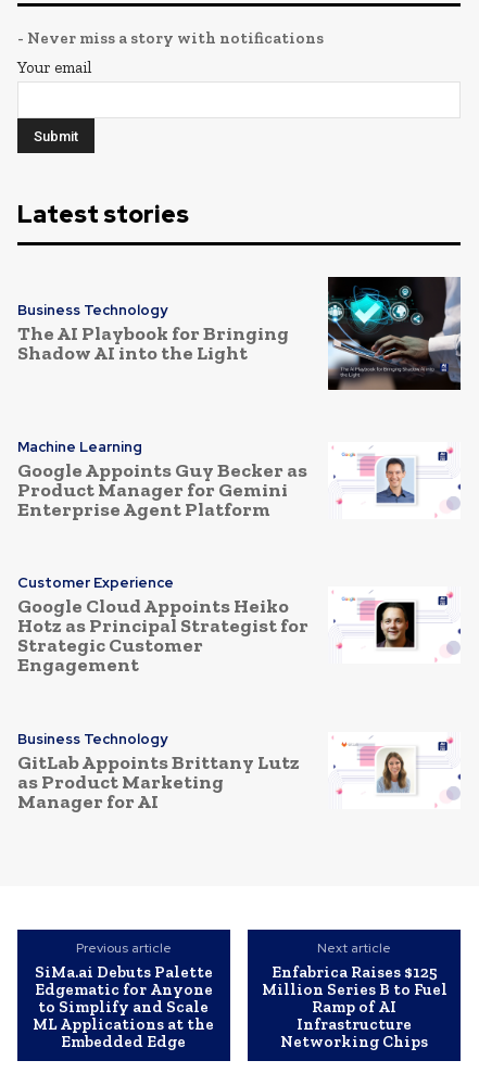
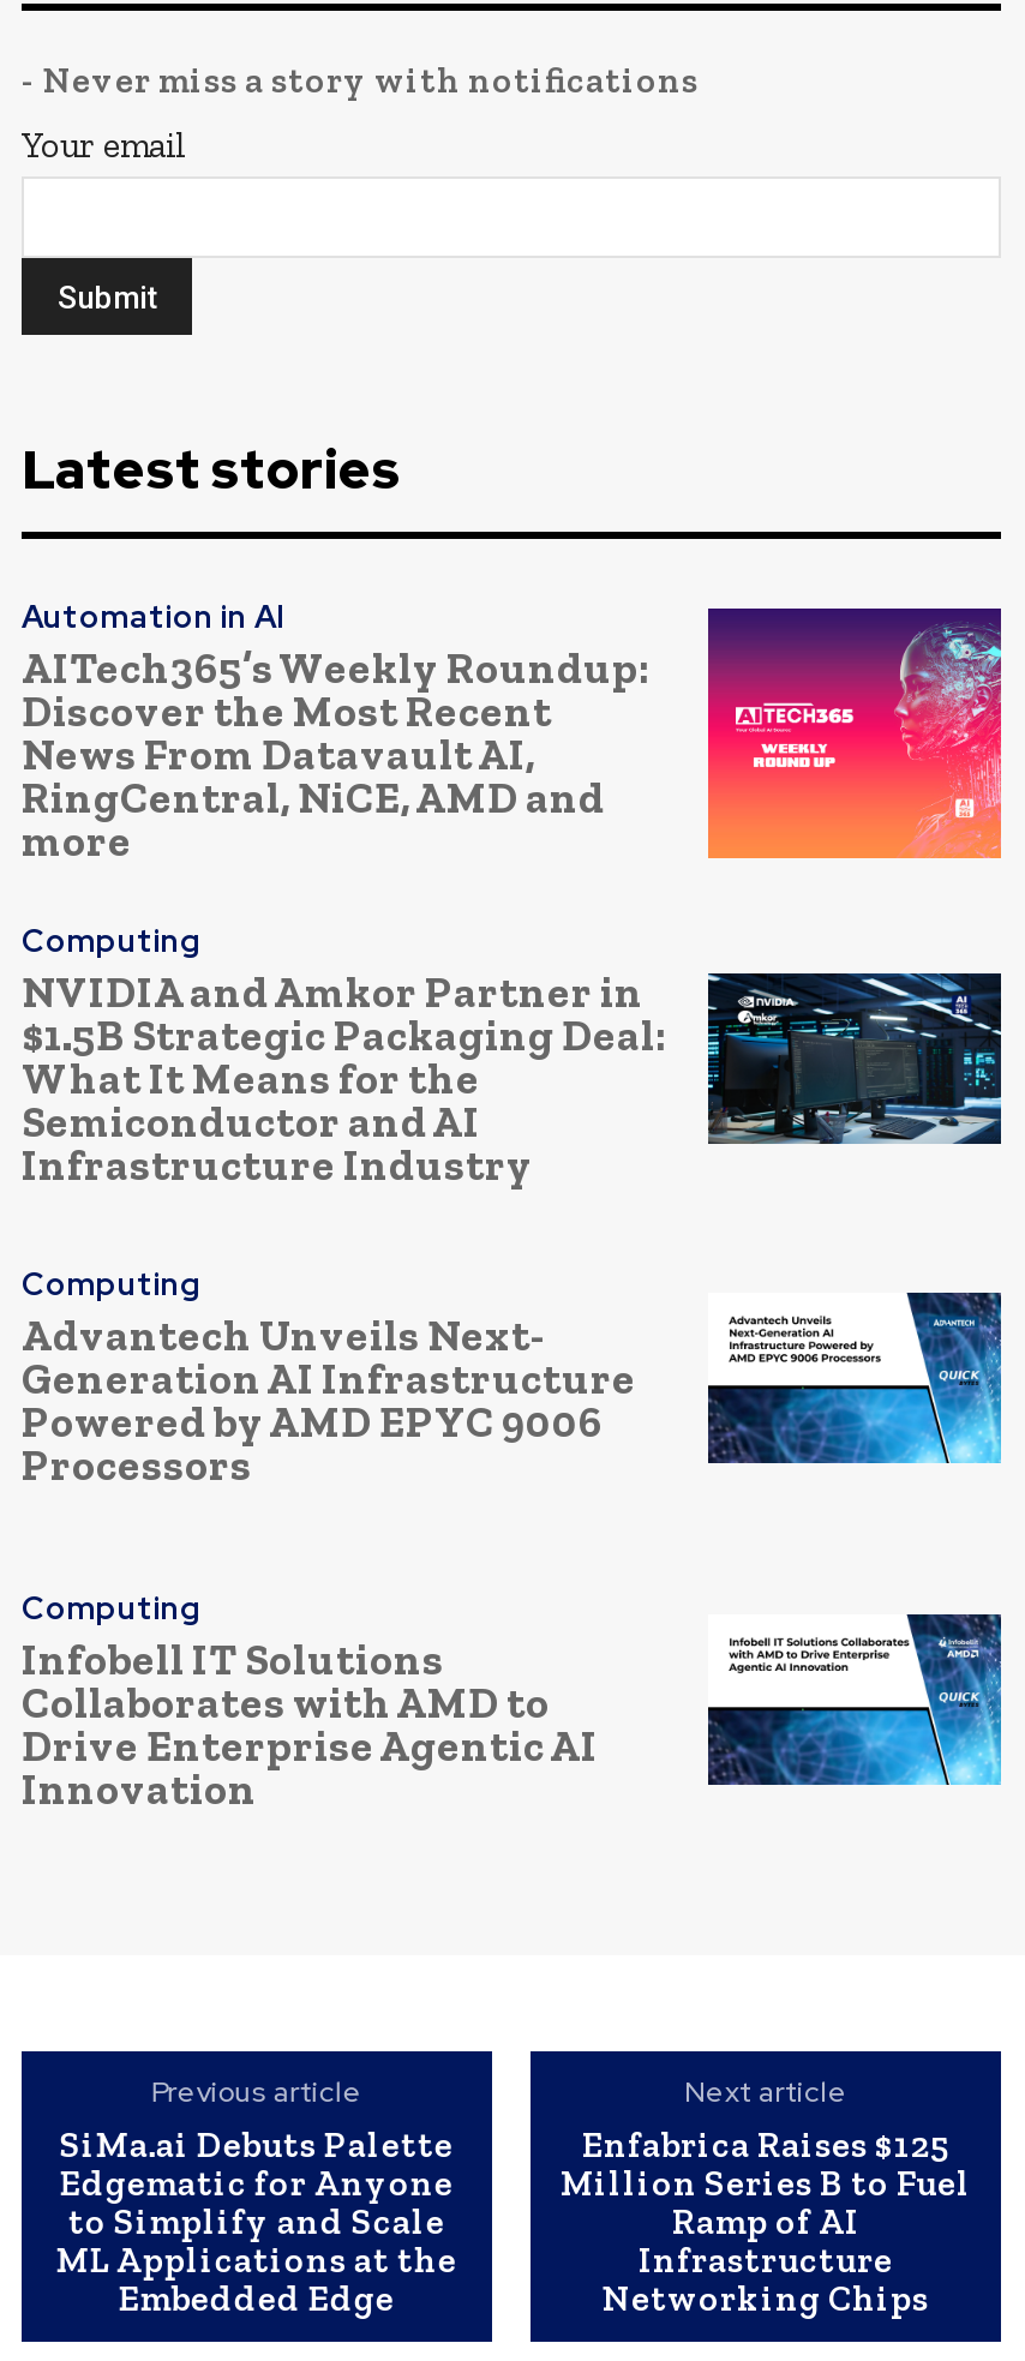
[17,276,462,391] [image] | Business Technology | The AI Playbook for Bringing | Shadow AI into the Light -> [22,598,1003,869] [image] | Automation in AI | AITech365’s Weekly Roundup: | Discover the Most Recent | News From Datavault AI, | RingCentral, NiCE, AMD and | more
[17,438,461,521] [image] | Machine Learning | Google Appoints Guy Becker as | Product Manager for Gemini | Enterprise Agent Platform -> [22,920,1003,1192] [image] | Computing | NVIDIA and Amkor Partner in | $1.5B Strategic Packaging Deal: | What It Means for the | Semiconductor and AI | Infrastructure Industry
[17,574,461,677] [image] | Customer Experience | Google Cloud Appoints Heiko | Hotz as Principal Strategist for | Strategic Customer | Engagement -> [22,1265,1003,1493] [image] | Computing | Advantech Unveils Next- | Generation AI Infrastructure | Powered by AMD EPYC 9006 | Processors
[17,729,300,813] Business Technology | GitLab Appoints Brittany Lutz | as Product Marketing | Manager for AI -> [22,1587,598,1815] Computing | Infobell IT Solutions | Collaborates with AMD to | Drive Enterprise Agentic AI | Innovation
[328,732,461,809] [image] -> [706,1612,1003,1787] [image]

